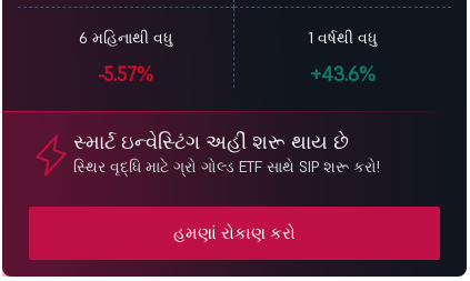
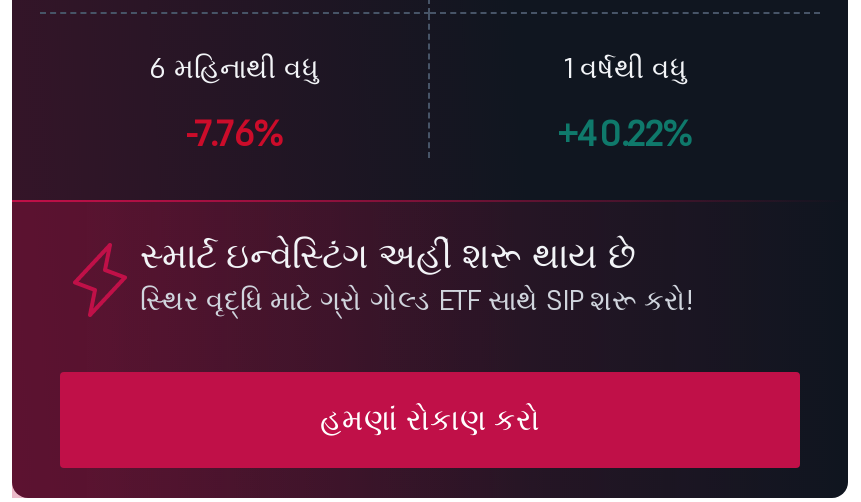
[98,61,153,87] -5.57% -> [184,110,284,156] -7.76%
[310,61,376,87] +43.6% -> [557,110,693,156] +40.22%

